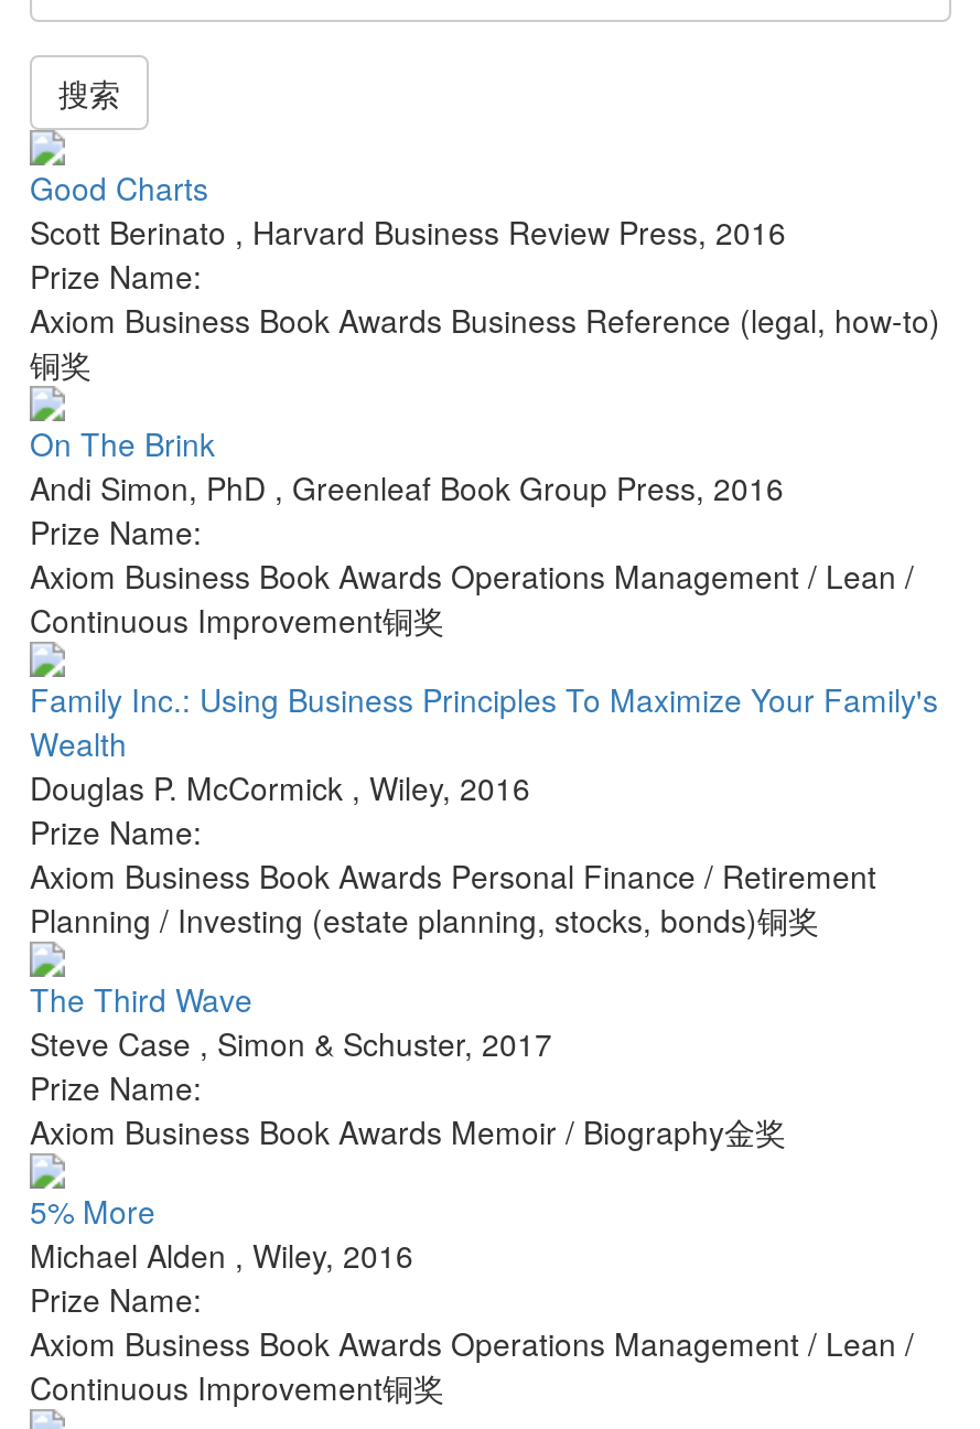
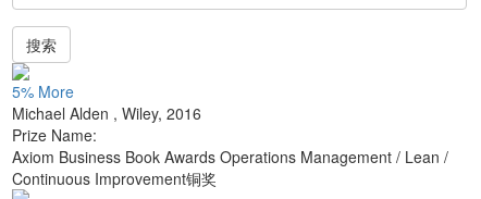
[30,166,940,1154] Good Charts | Scott Berinato, Harvard Business Review Press, 2016 | Prize Name: | Axiom Business Book Awards Business Reference (legal, how-to) | 铜奖 | On The Brink | Andi Simon, PhD, Greenleaf Book Group Press, 2016 | Prize Name: | Axiom Business Book Awards Operations Management / Lean / | Continuous Improvement铜奖 | Family Inc.: Using Business Principles To Maximize Your Family's | Wealth | Douglas P. McCormick, Wiley, 2016 | Prize Name: | Axiom Business Book Awards Personal Finance / Retirement | Planning / Investing (estate planning, stocks, bonds)铜奖 | The Third Wave | Steve Case, Simon & Schuster, 2017 | Prize Name: | Axiom Business Book Awards Memoir / Biography金奖 -> none

